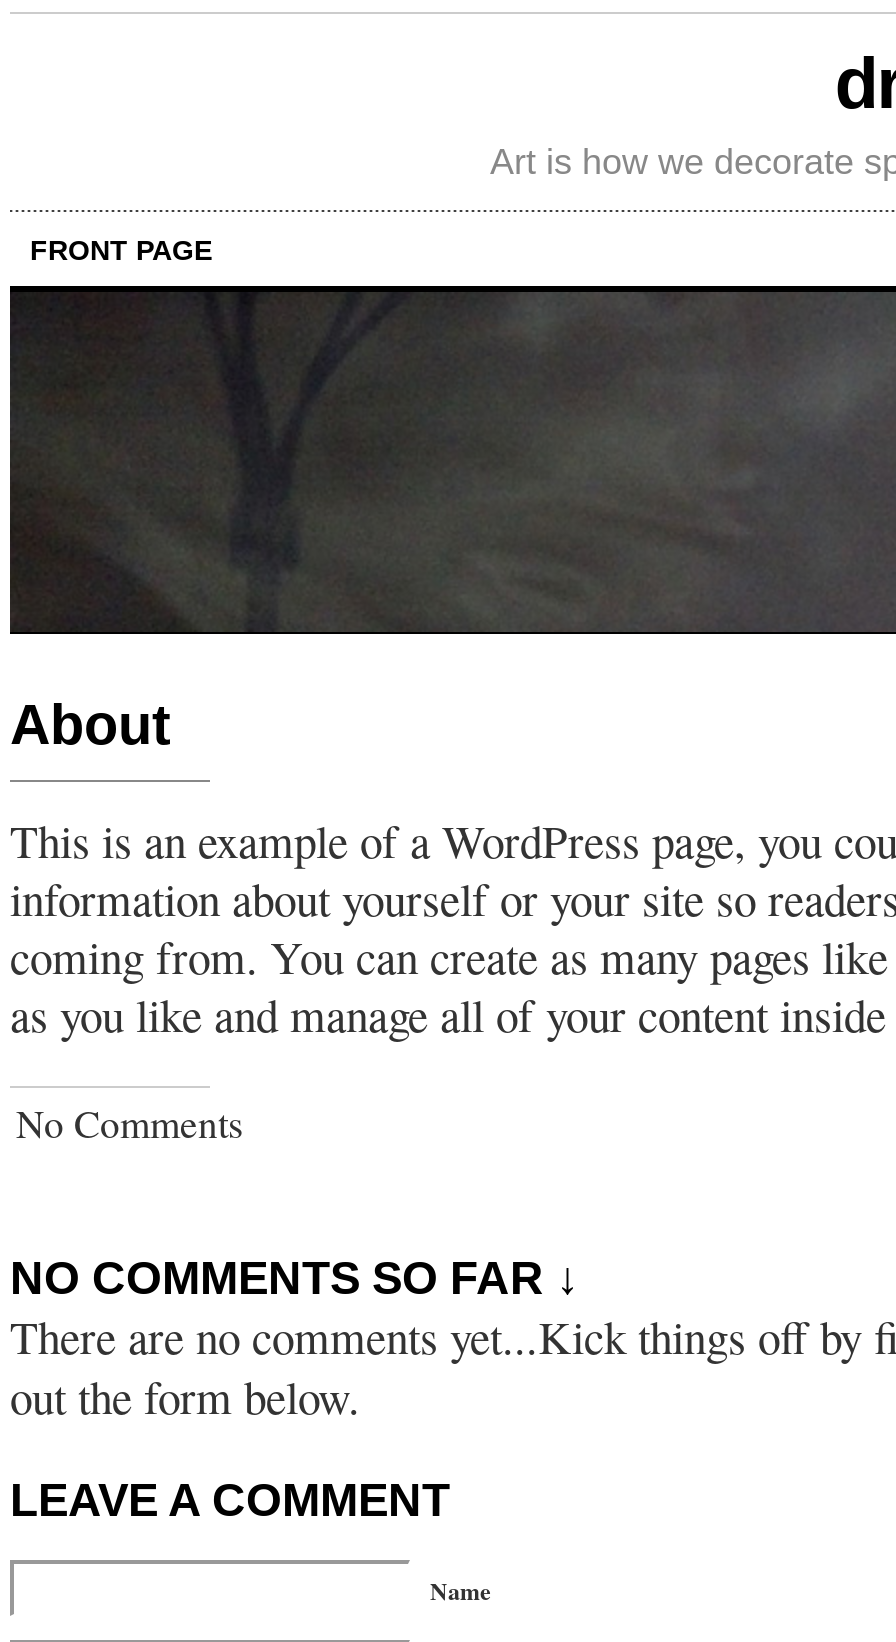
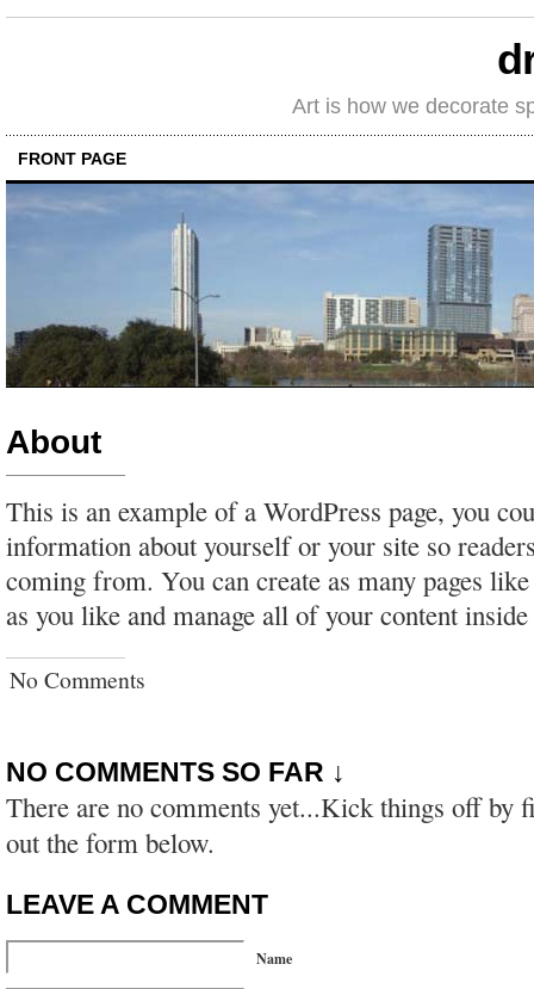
[8,292,890,632] [image] -> [5,183,530,387] [image]

